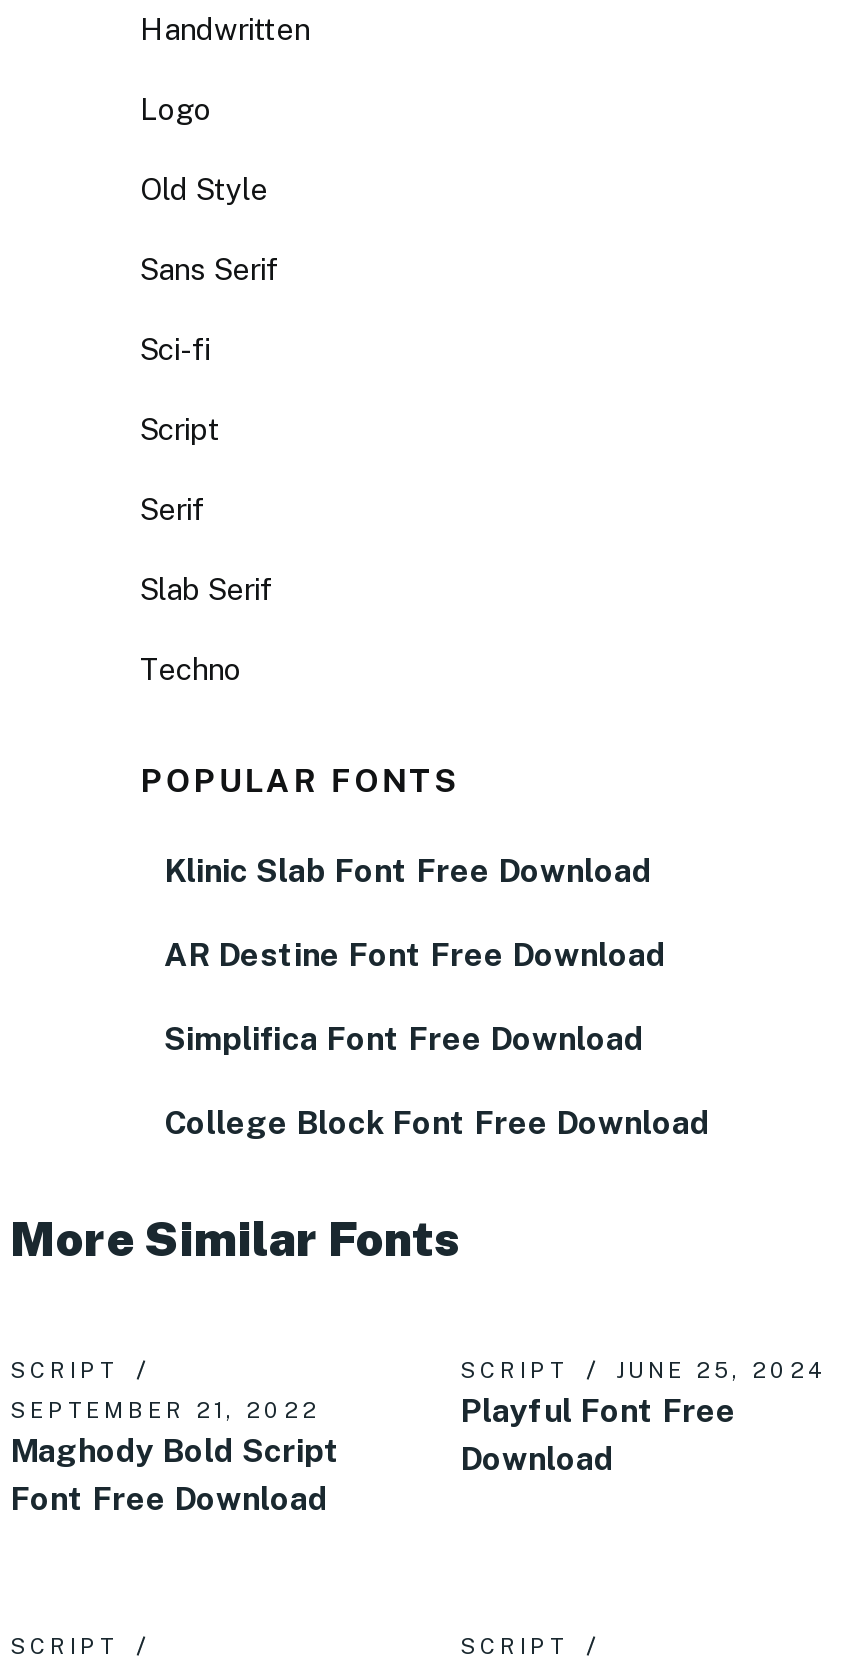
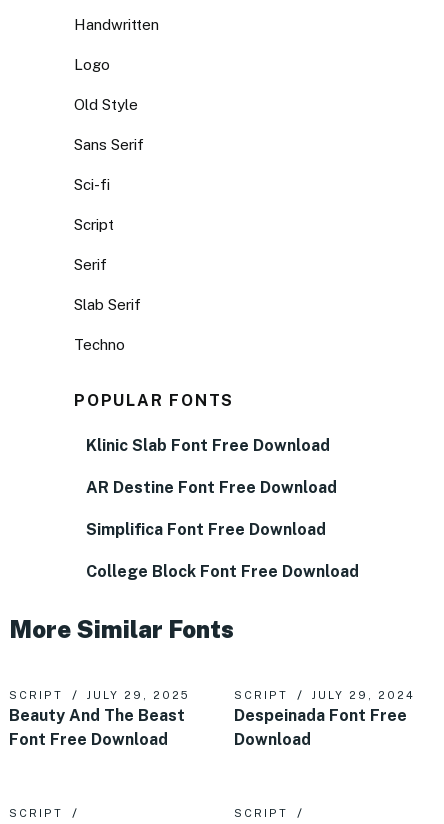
[460,1358,826,1430] JUNE 25, 2024 | Playful Font Free -> [234,689,415,725] JULY 29, 2024 | Despeinada Font Free
[10,1398,340,1470] SEPTEMBER 21, 2022 | Maghody Bold Script -> [9,689,190,725] JULY 29, 2025 | Beauty And The Beast

